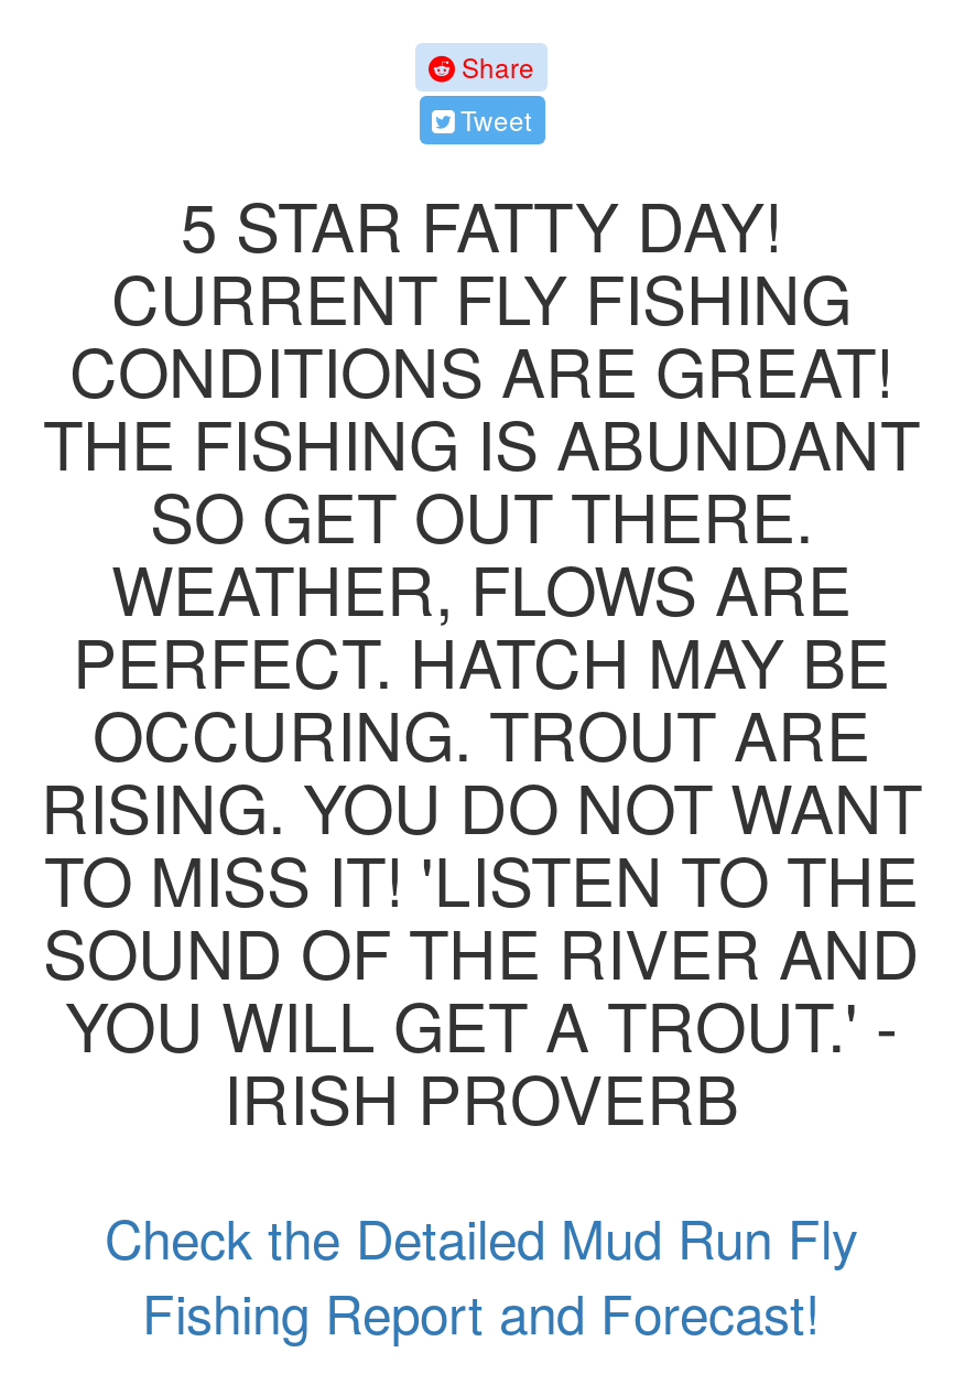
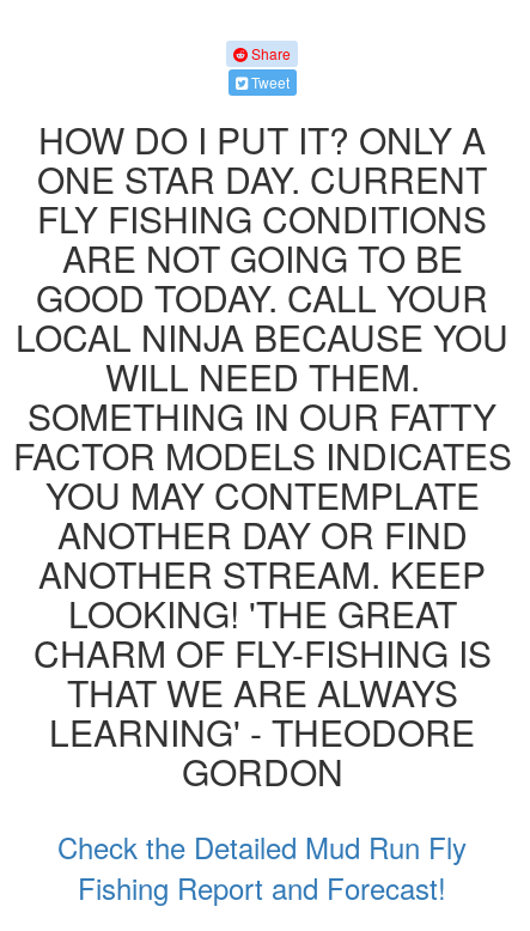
[41,177,922,1144] 5 STAR FATTY DAY! | CURRENT FLY FISHING | CONDITIONS ARE GREAT! | THE FISHING IS ABUNDANT | SO GET OUT THERE. | WEATHER, FLOWS ARE | PERFECT. HATCH MAY BE | OCCURING. TROUT ARE | RISING. YOU DO NOT WANT | TO MISS IT! 'LISTEN TO THE | SOUND OF THE RIVER AND | YOU WILL GET A TROUT.' - | IRISH PROVERB -> [13,113,511,797] HOW DO I PUT IT? ONLY A | ONE STAR DAY. CURRENT | FLY FISHING CONDITIONS | ARE NOT GOING TO BE | GOOD TODAY. CALL YOUR | LOCAL NINJA BECAUSE YOU | WILL NEED THEM. | SOMETHING IN OUR FATTY | FACTOR MODELS INDICATES | YOU MAY CONTEMPLATE | ANOTHER DAY OR FIND | ANOTHER STREAM. KEEP | LOOKING! 'THE GREAT | CHARM OF FLY-FISHING IS | THAT WE ARE ALWAYS | LEARNING' - THEODORE | GORDON

